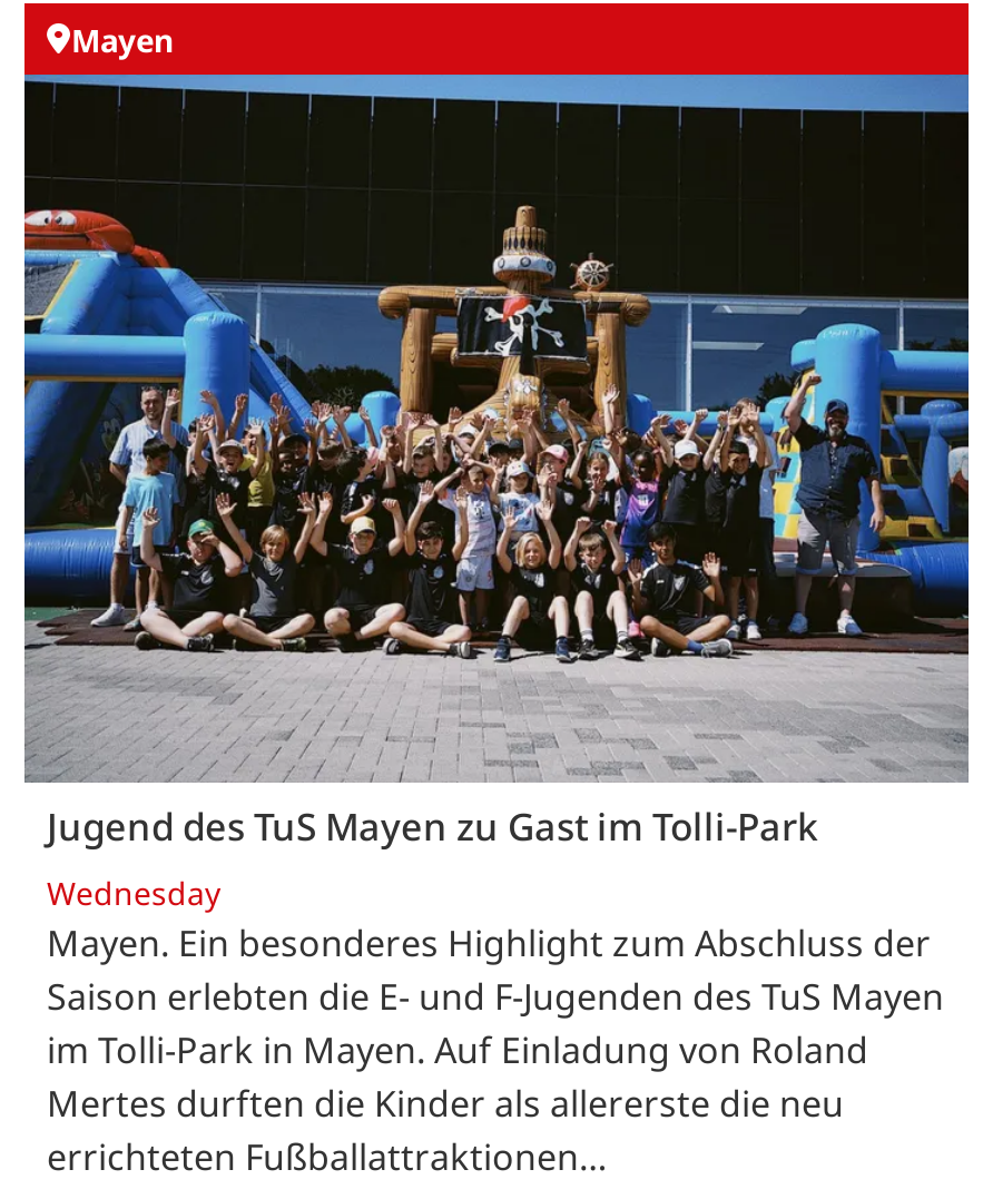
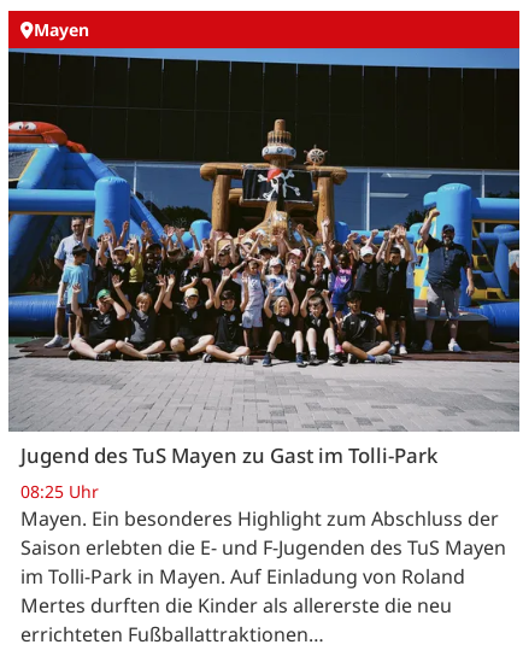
[47,871,220,914] Wednesday -> [20,480,99,502] 08:25 Uhr

